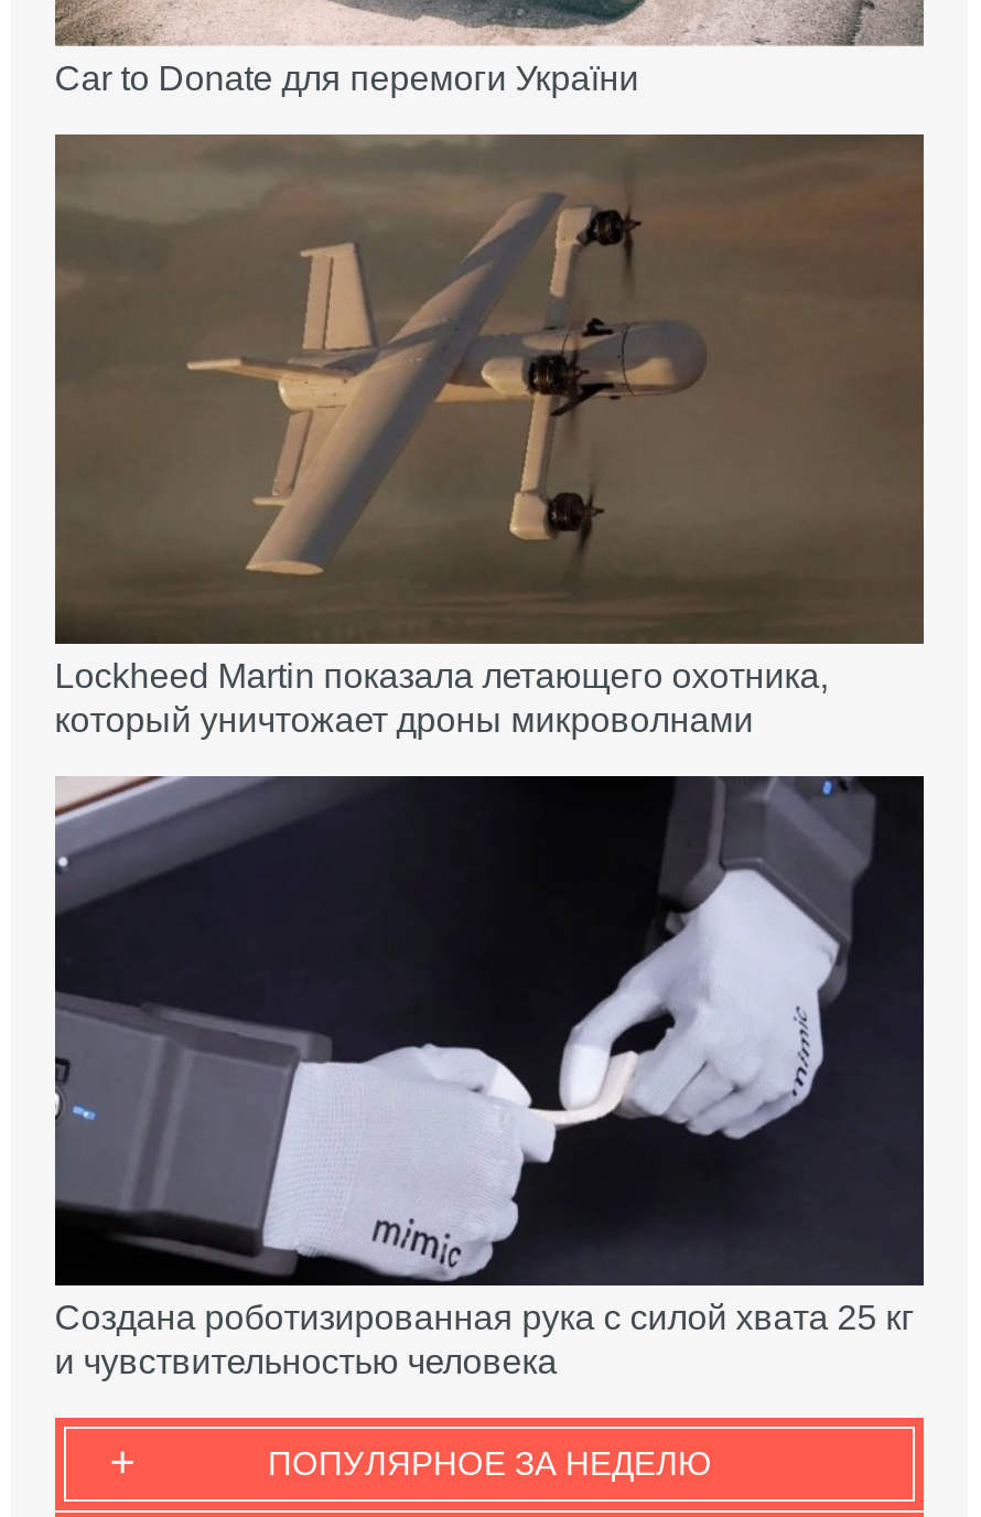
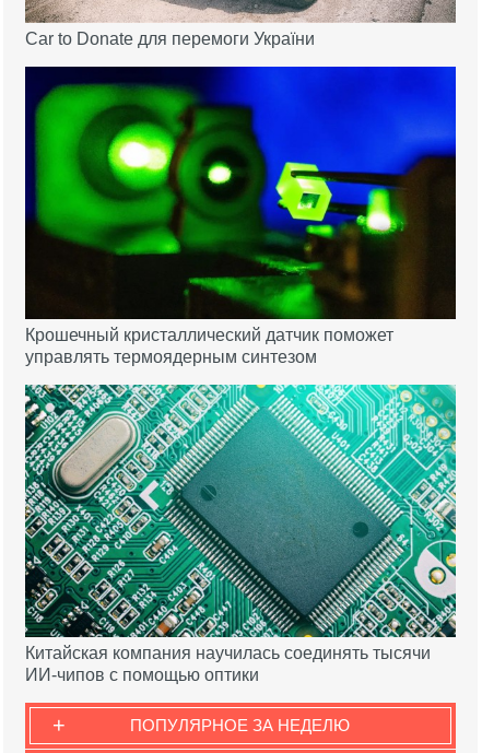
[53,132,926,740] [image] | Lockheed Martin показала летающего охотника, | который уничтожает дроны микроволнами -> [24,66,457,367] [image] | Крошечный кристаллический датчик поможет | управлять термоядерным синтезом
[53,774,926,1381] [image] | Создана роботизированная рука с силой хвата 25 кг | и чувствительностью человека -> [24,384,457,685] [image] | Китайская компания научилась соединять тысячи | ИИ-чипов с помощью оптики

